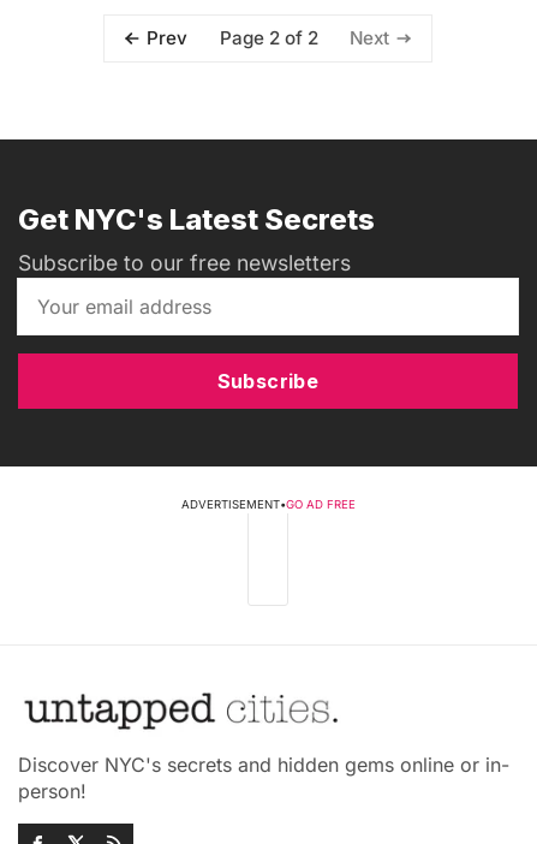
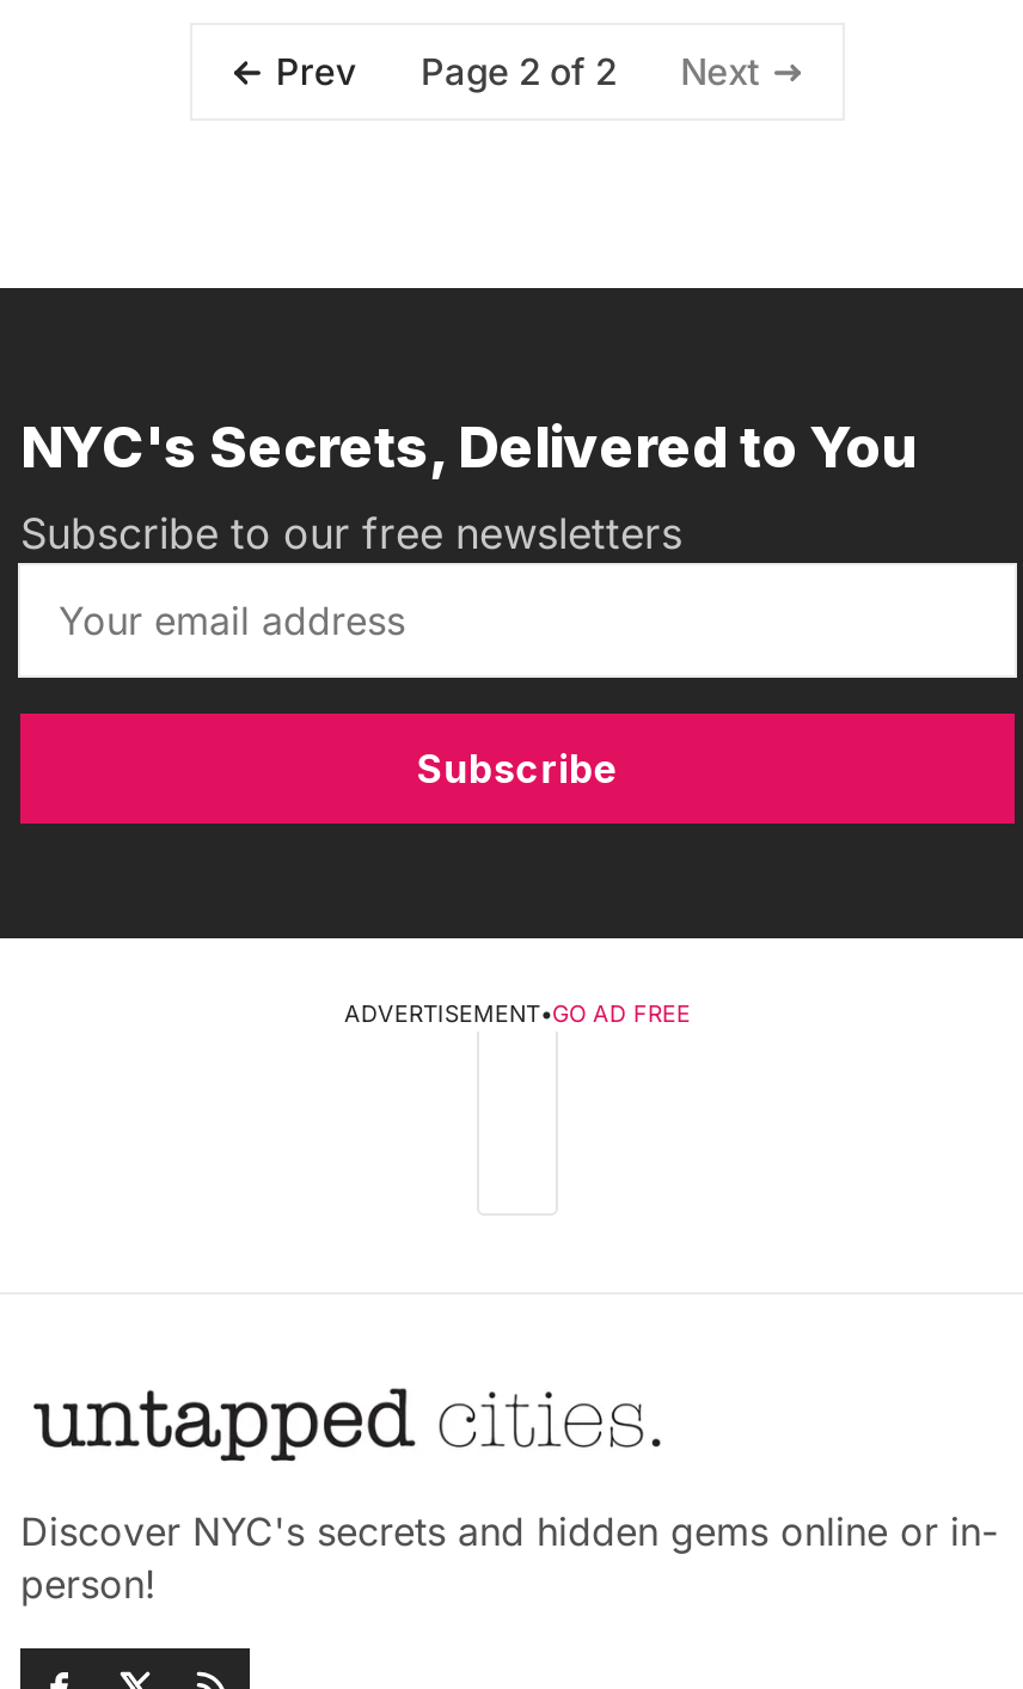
[18,202,375,237] Get NYC's Latest Secrets -> [20,413,914,482] NYC's Secrets, Delivered to You

